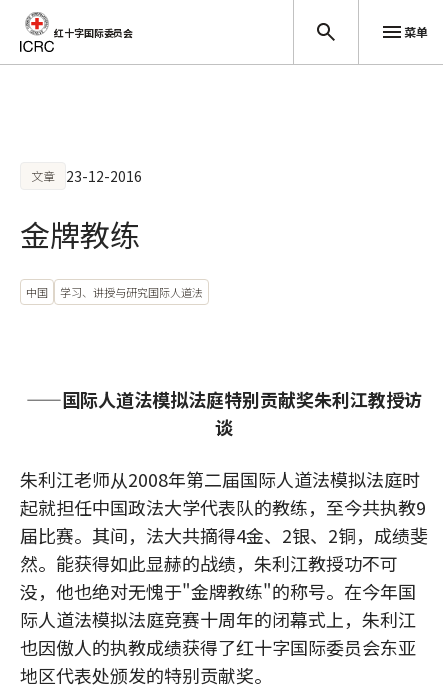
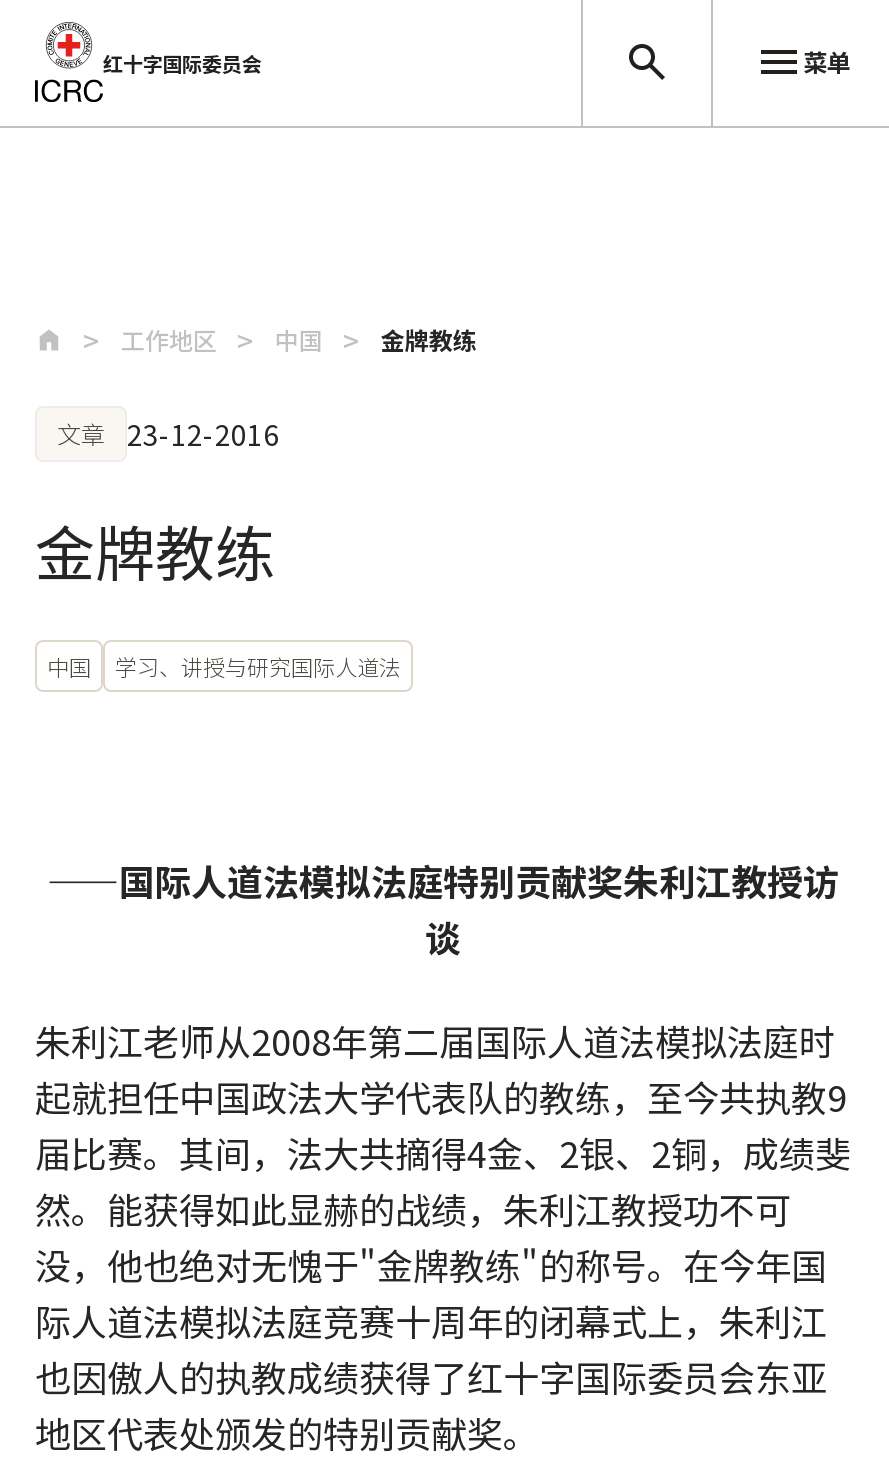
none -> [121,322,477,356] 工作地区 | 中国 | 金牌教练

